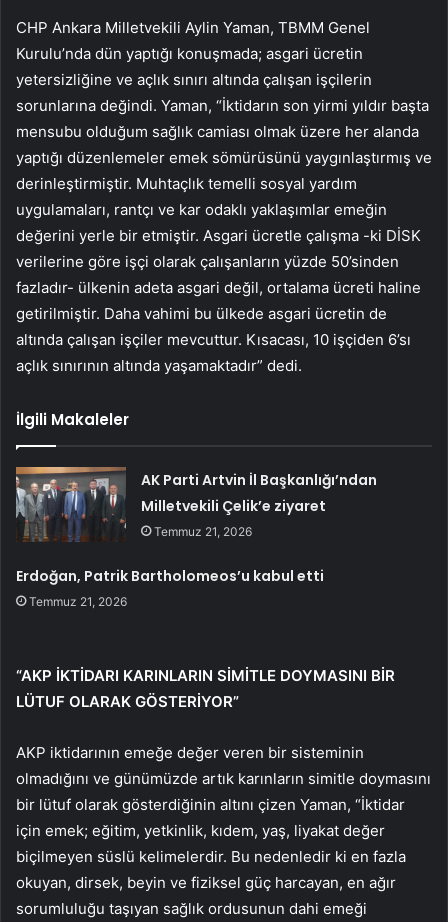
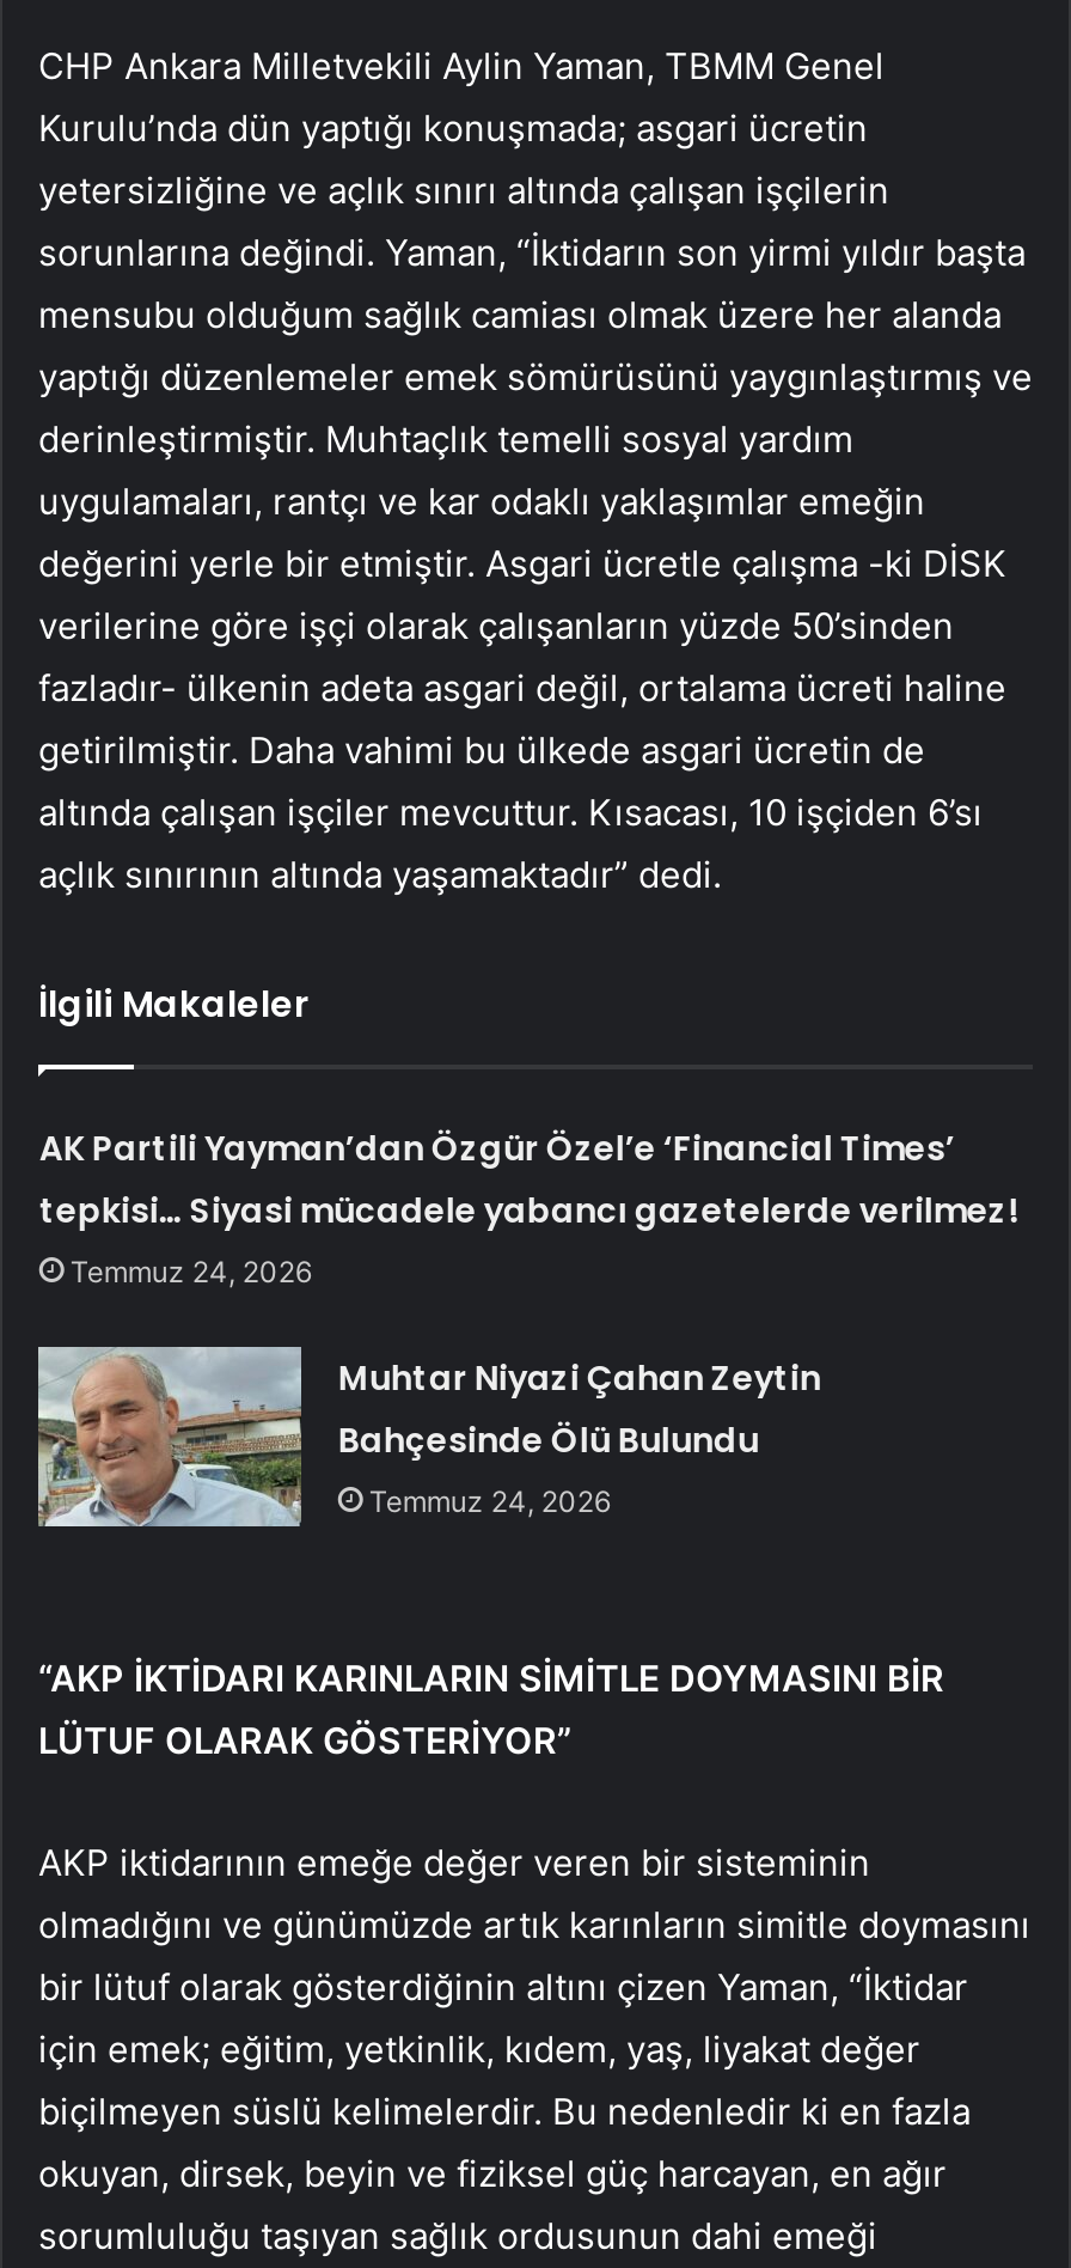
[141,470,377,539] AK Parti Artvin İl Başkanlığı’ndan | Milletvekili Çelik’e ziyaret | Temmuz 21, 2026 -> [39,1125,1017,1290] AK Partili Yayman’dan Özgür Özel’e ‘Financial Times’ | tepkisi… Siyasi mücadele yabancı gazetelerde verilmez! | Temmuz 24, 2026
[16,566,324,609] Erdoğan, Patrik Bartholomeos’u kabul etti | Temmuz 21, 2026 -> [338,1354,821,1519] Muhtar Niyazi Çahan Zeytin | Bahçesinde Ölü Bulundu | Temmuz 24, 2026

